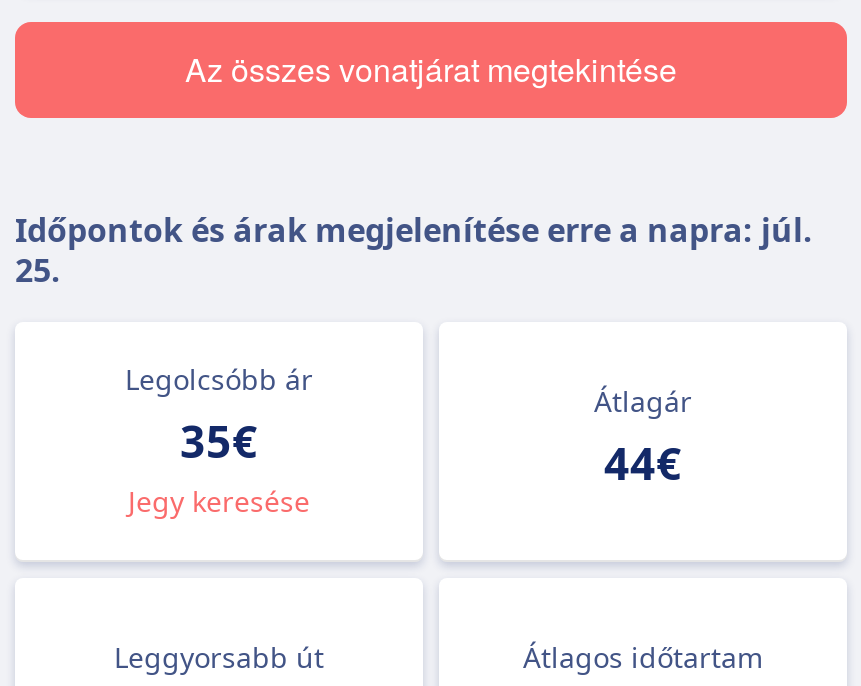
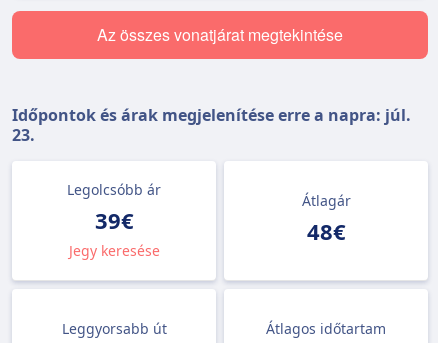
[15,248,61,292] 25. -> [12,124,35,146] 23.
[180,410,258,470] 35€ -> [94,205,133,235] 39€
[604,432,682,492] 44€ -> [306,216,345,246] 48€

